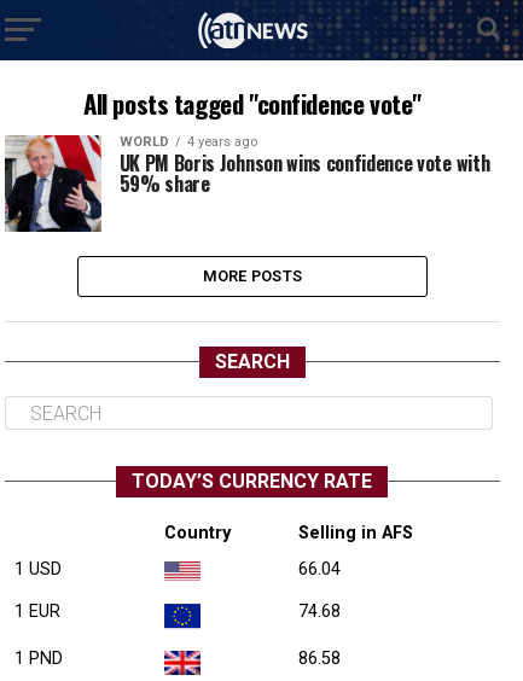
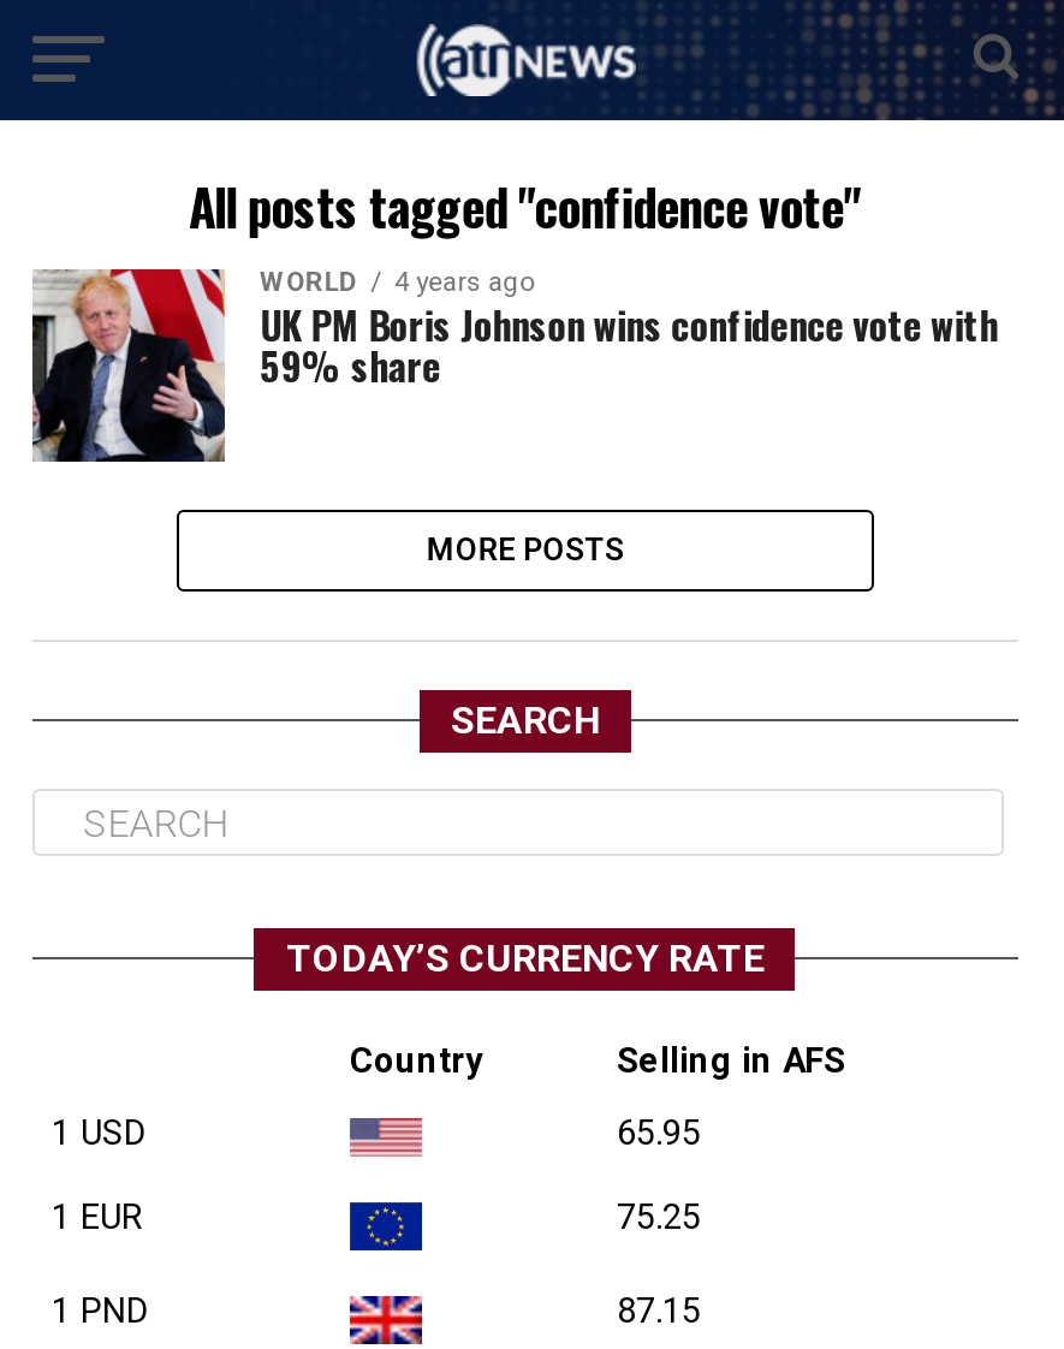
[298,559,341,580] 66.04 -> [617,1113,701,1154] 65.95
[298,601,341,622] 74.68 -> [617,1198,701,1238] 75.25
[298,648,341,669] 86.58 -> [617,1291,701,1332] 87.15

